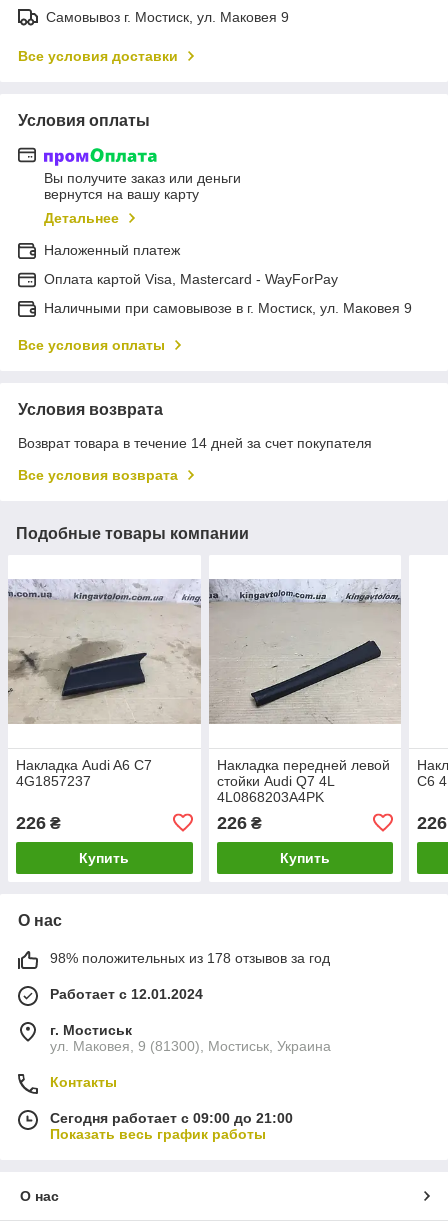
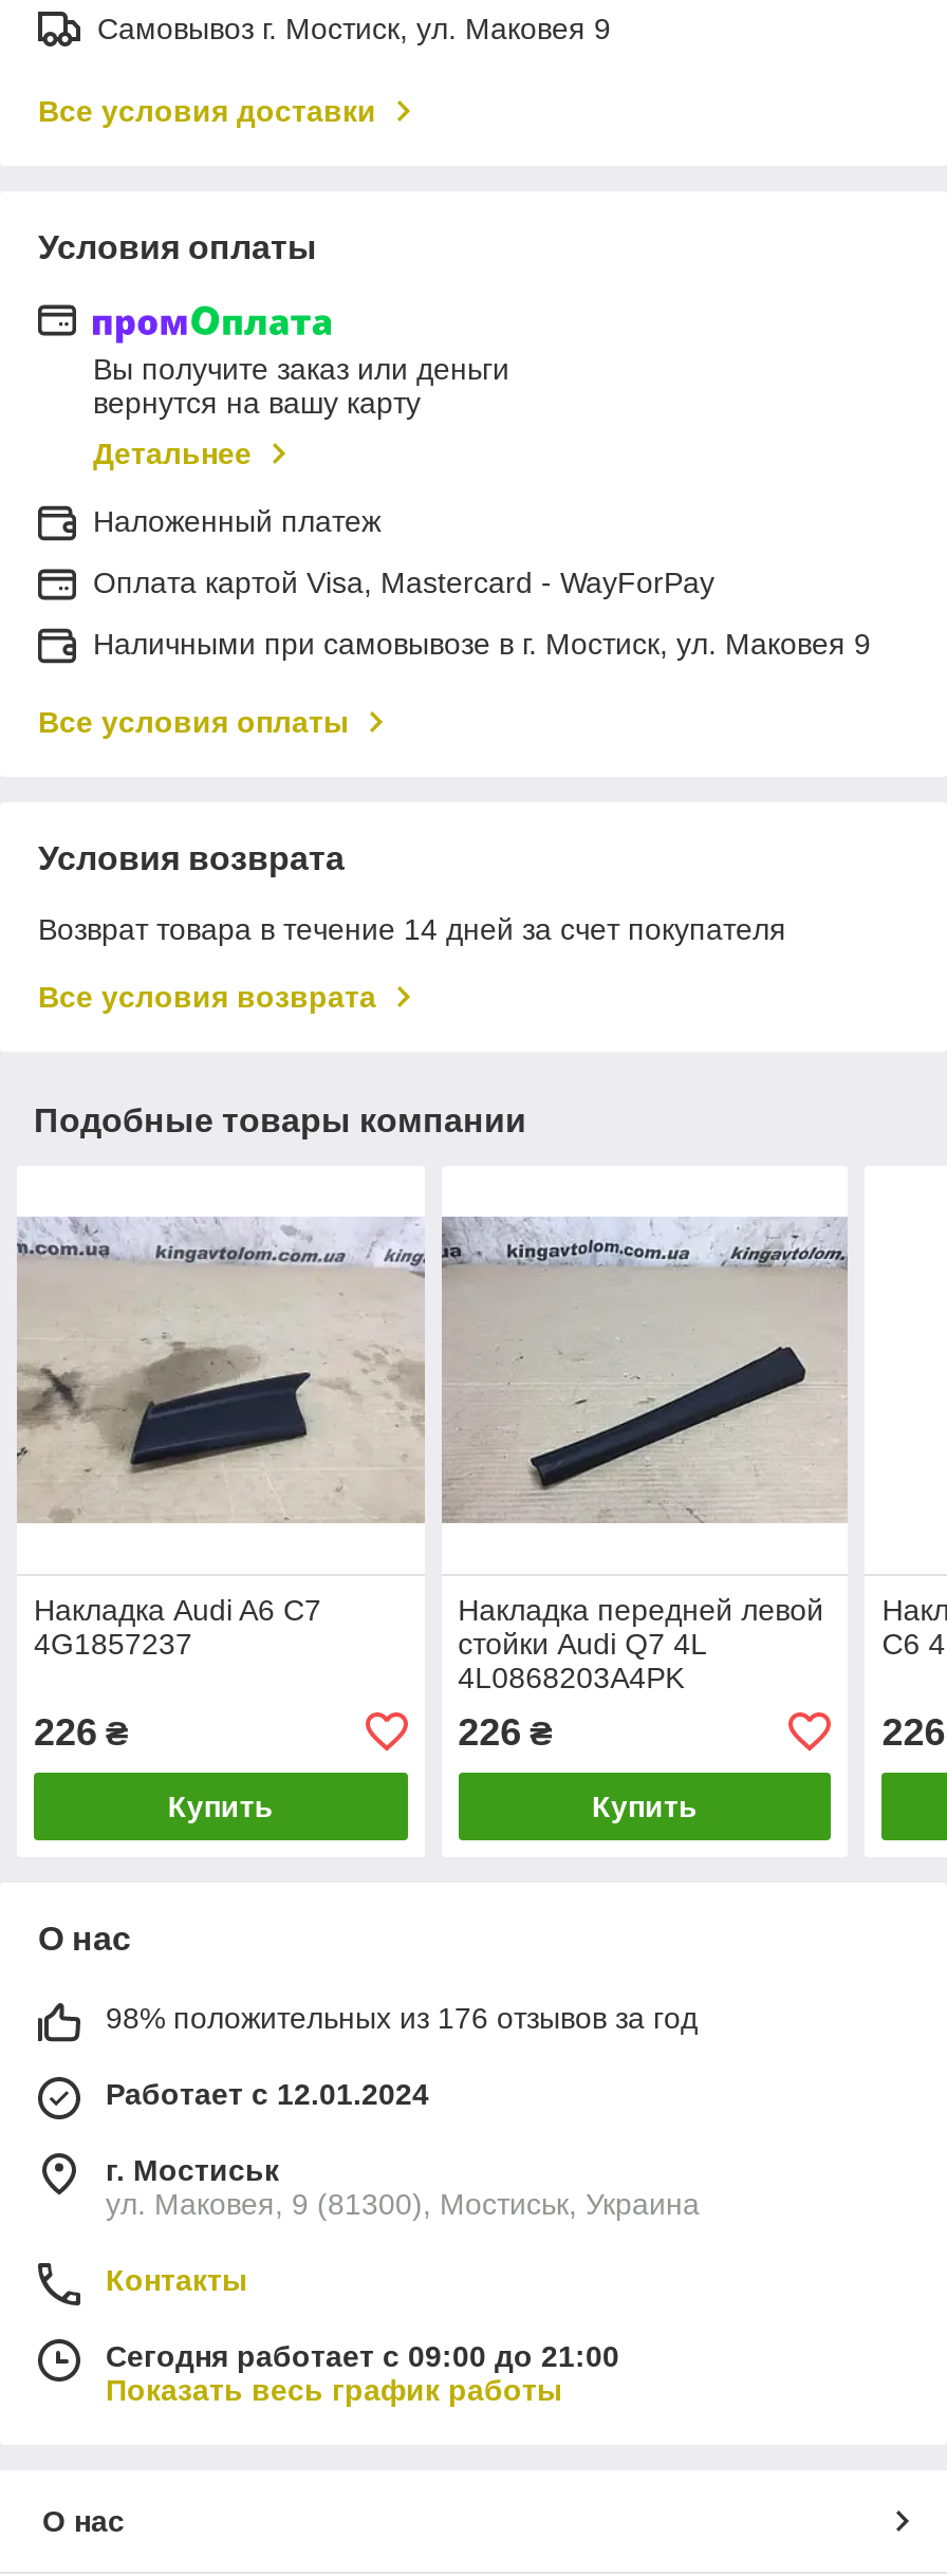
[50,950,330,966] 98% положительных из 178 отзывов за год -> [106,2001,698,2034] 98% положительных из 176 отзывов за год

